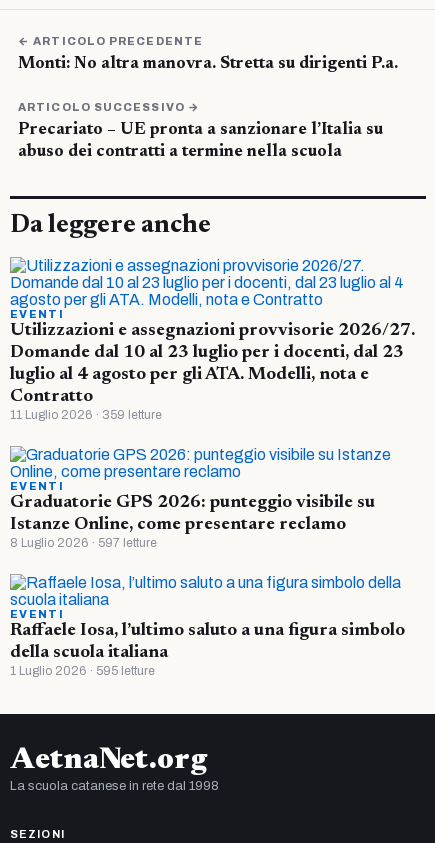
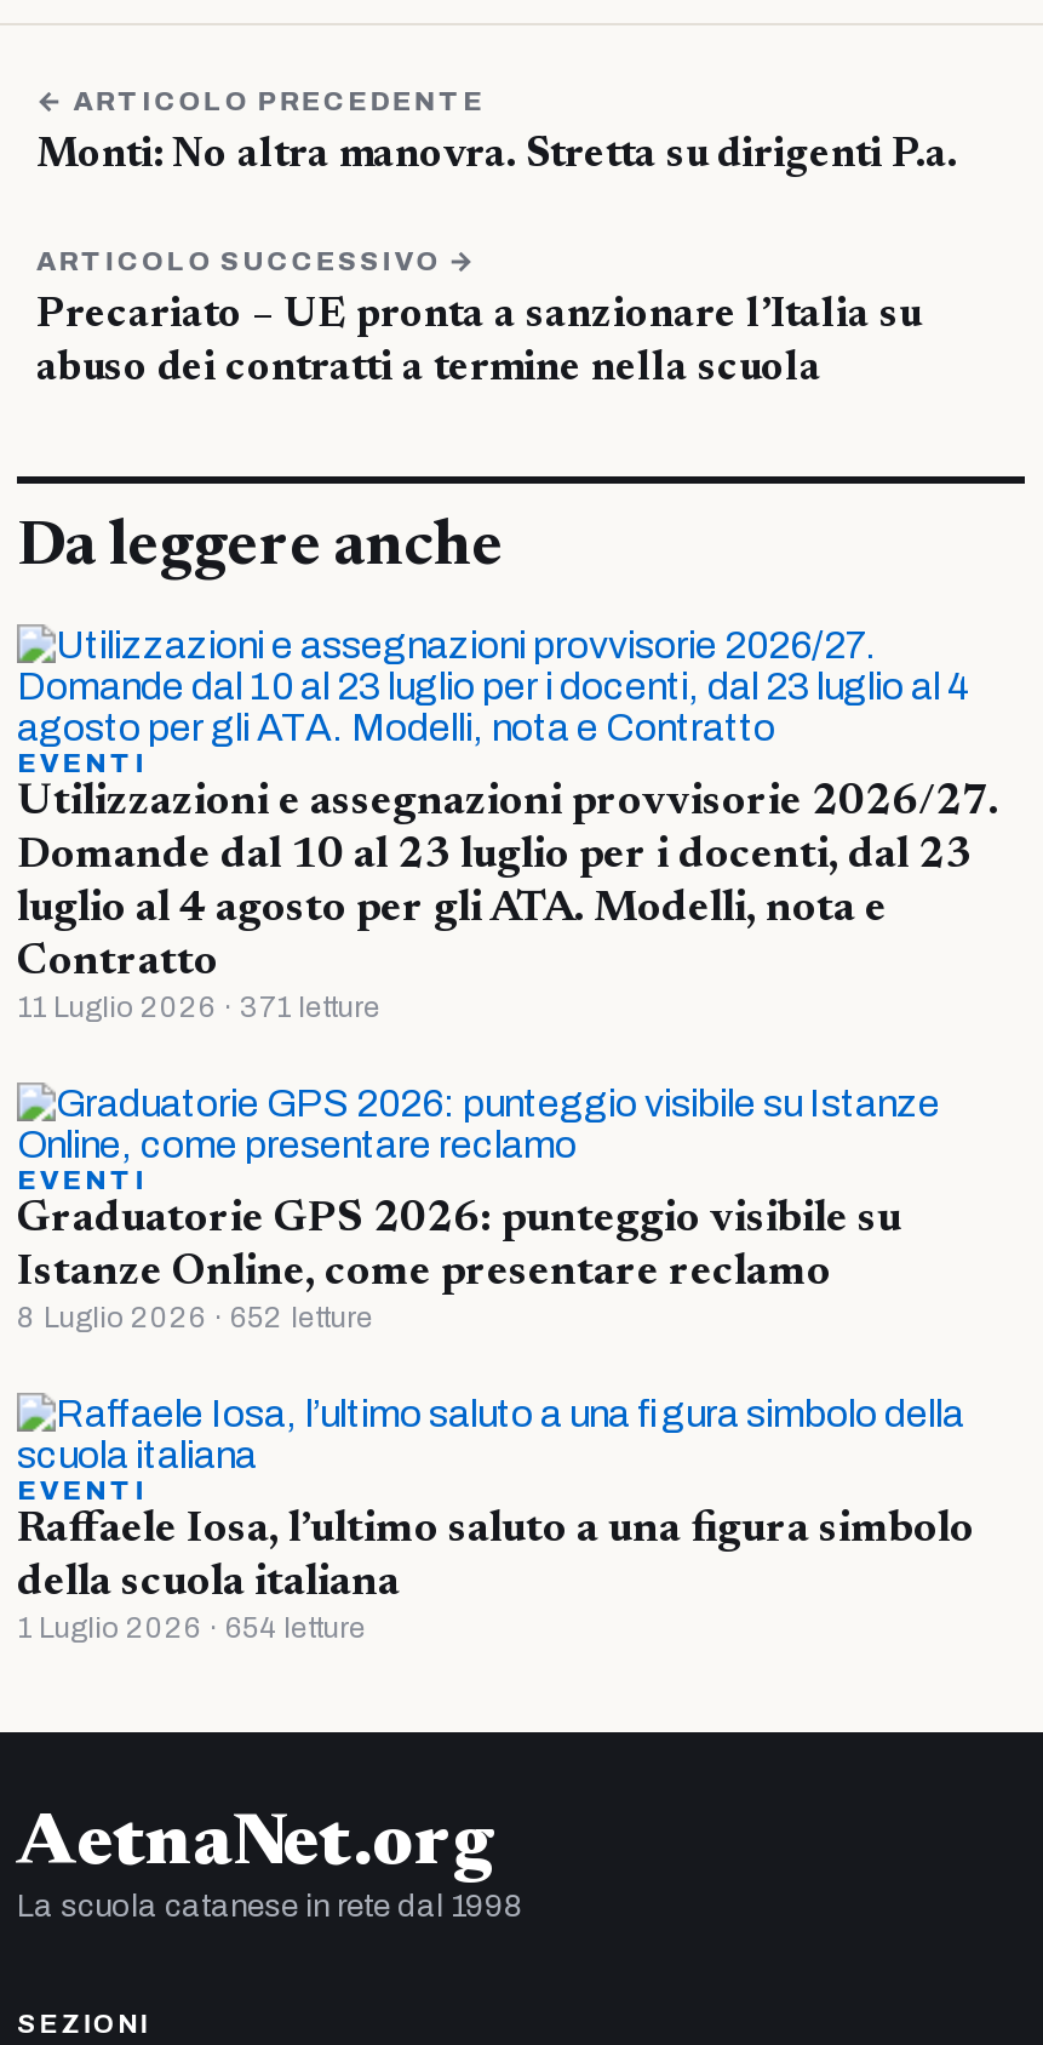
[10,408,162,422] 11 Luglio 2026 · 359 letture -> [17,991,380,1025] 11 Luglio 2026 · 371 letture
[10,536,157,550] 8 Luglio 2026 · 597 letture -> [17,1302,373,1336] 8 Luglio 2026 · 652 letture
[10,664,155,678] 1 Luglio 2026 · 595 letture -> [17,1612,366,1646] 1 Luglio 2026 · 654 letture

